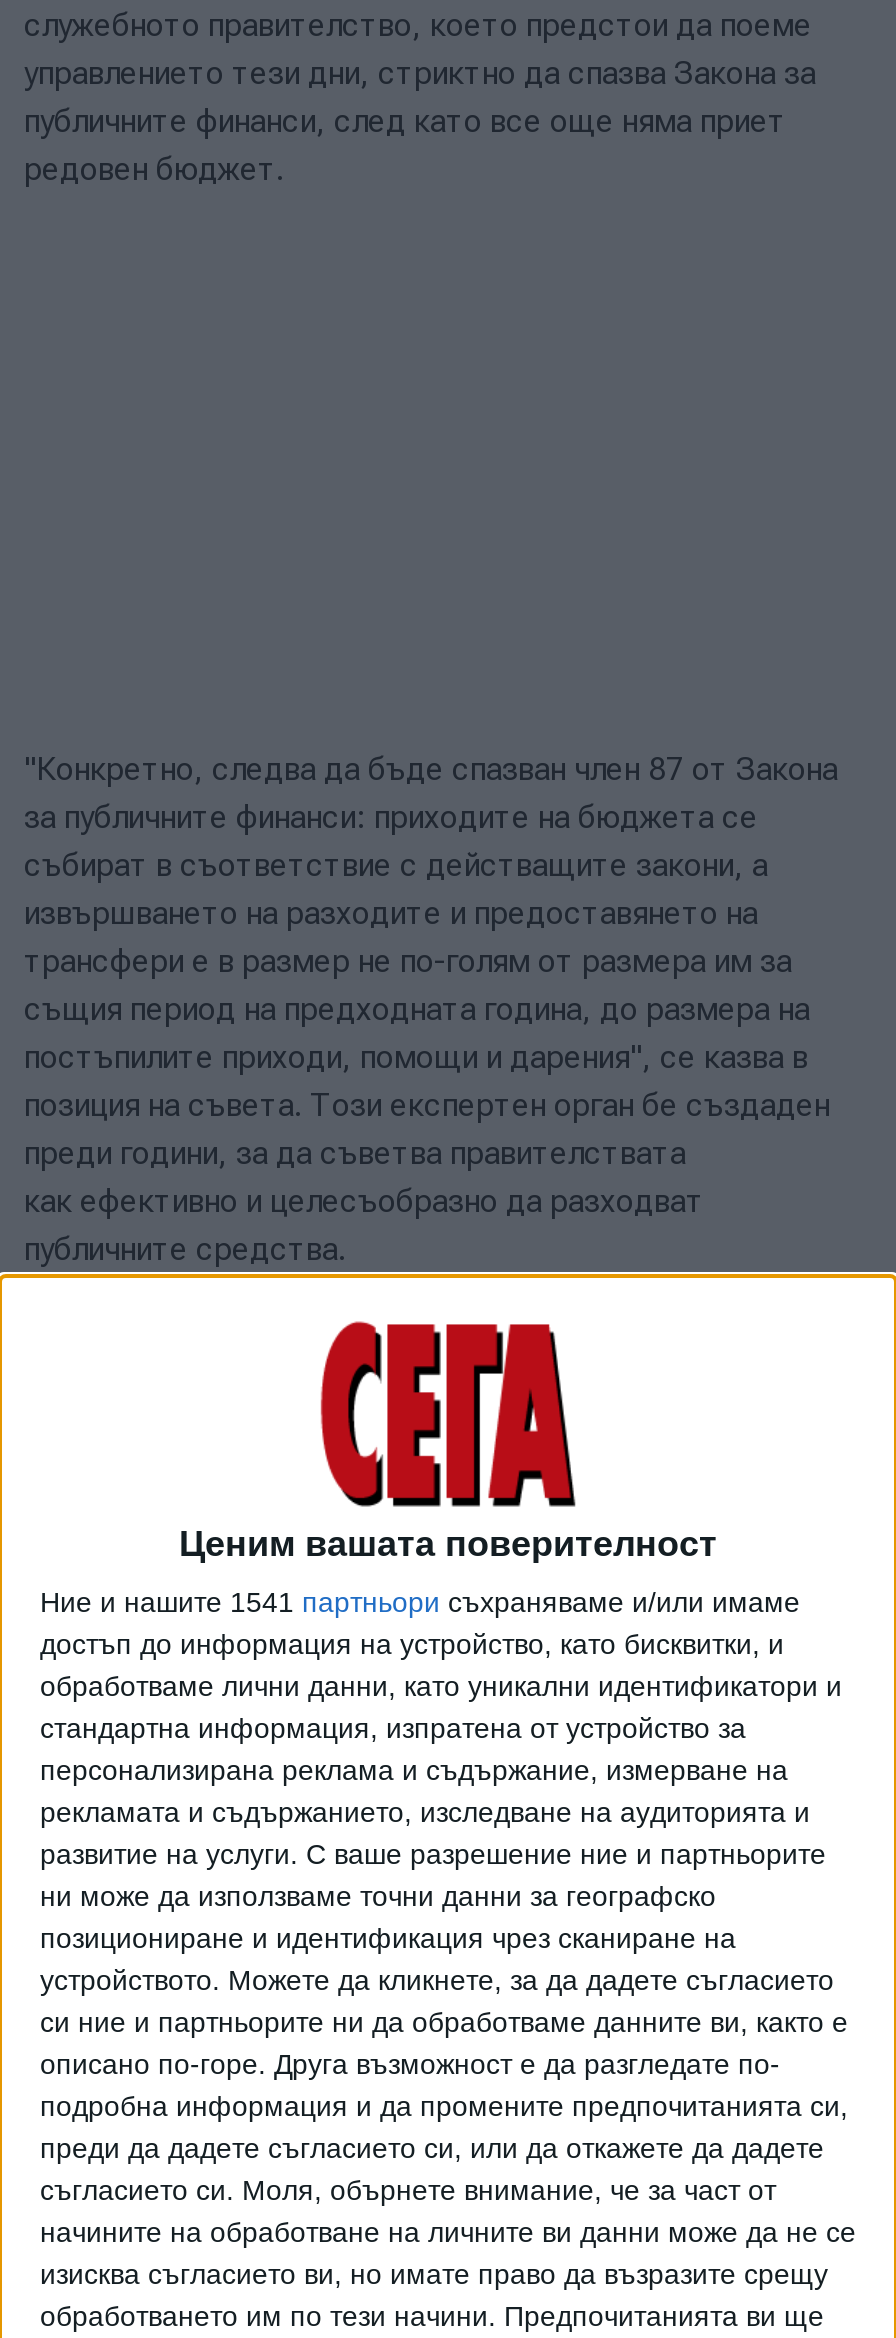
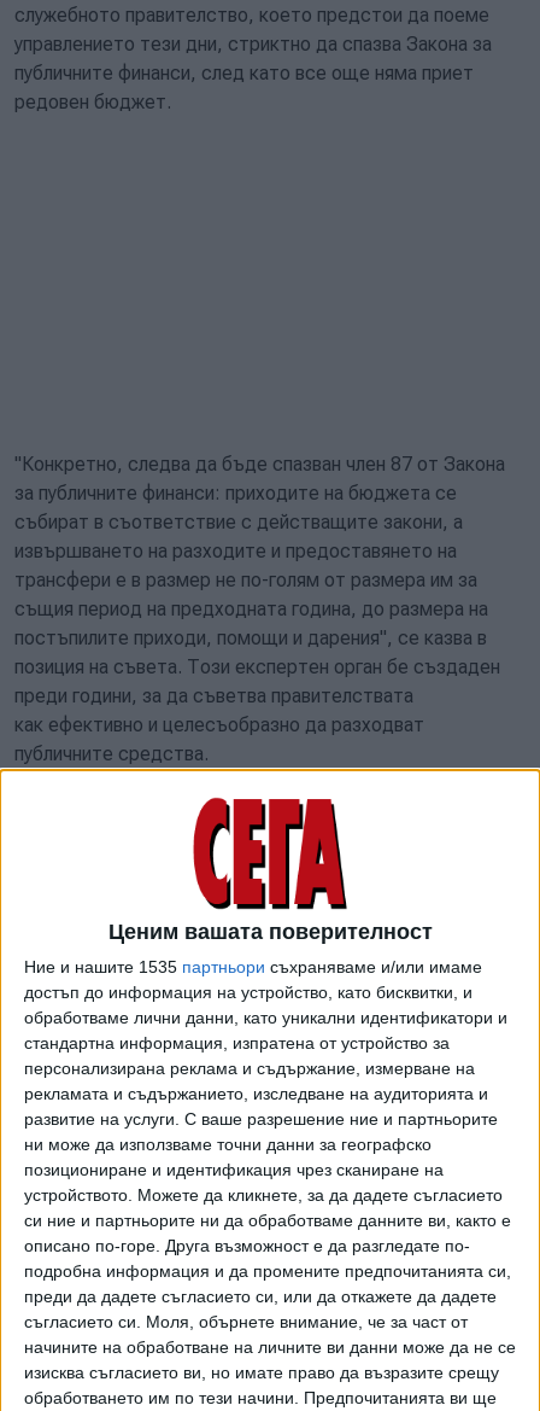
[40,1585,800,1617] Ние и нашите 1541 партньори съхраняваме и/или имаме -> [24,957,482,976] Ние и нашите 1535 партньори съхраняваме и/или имаме

